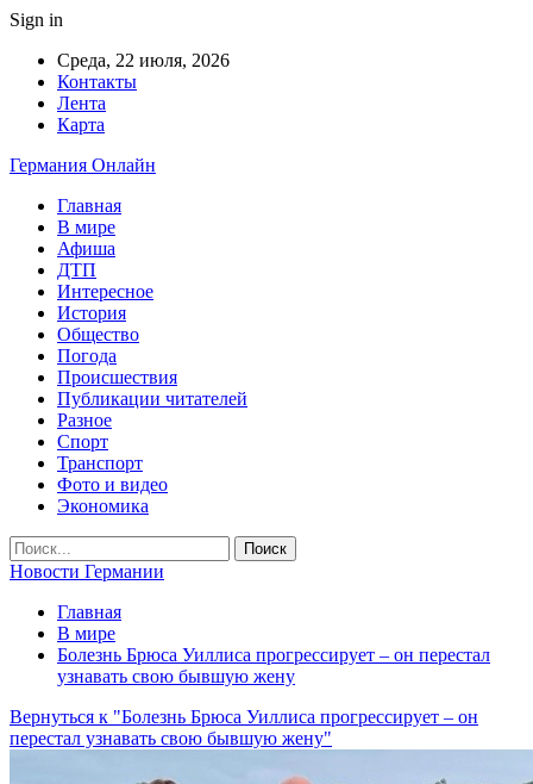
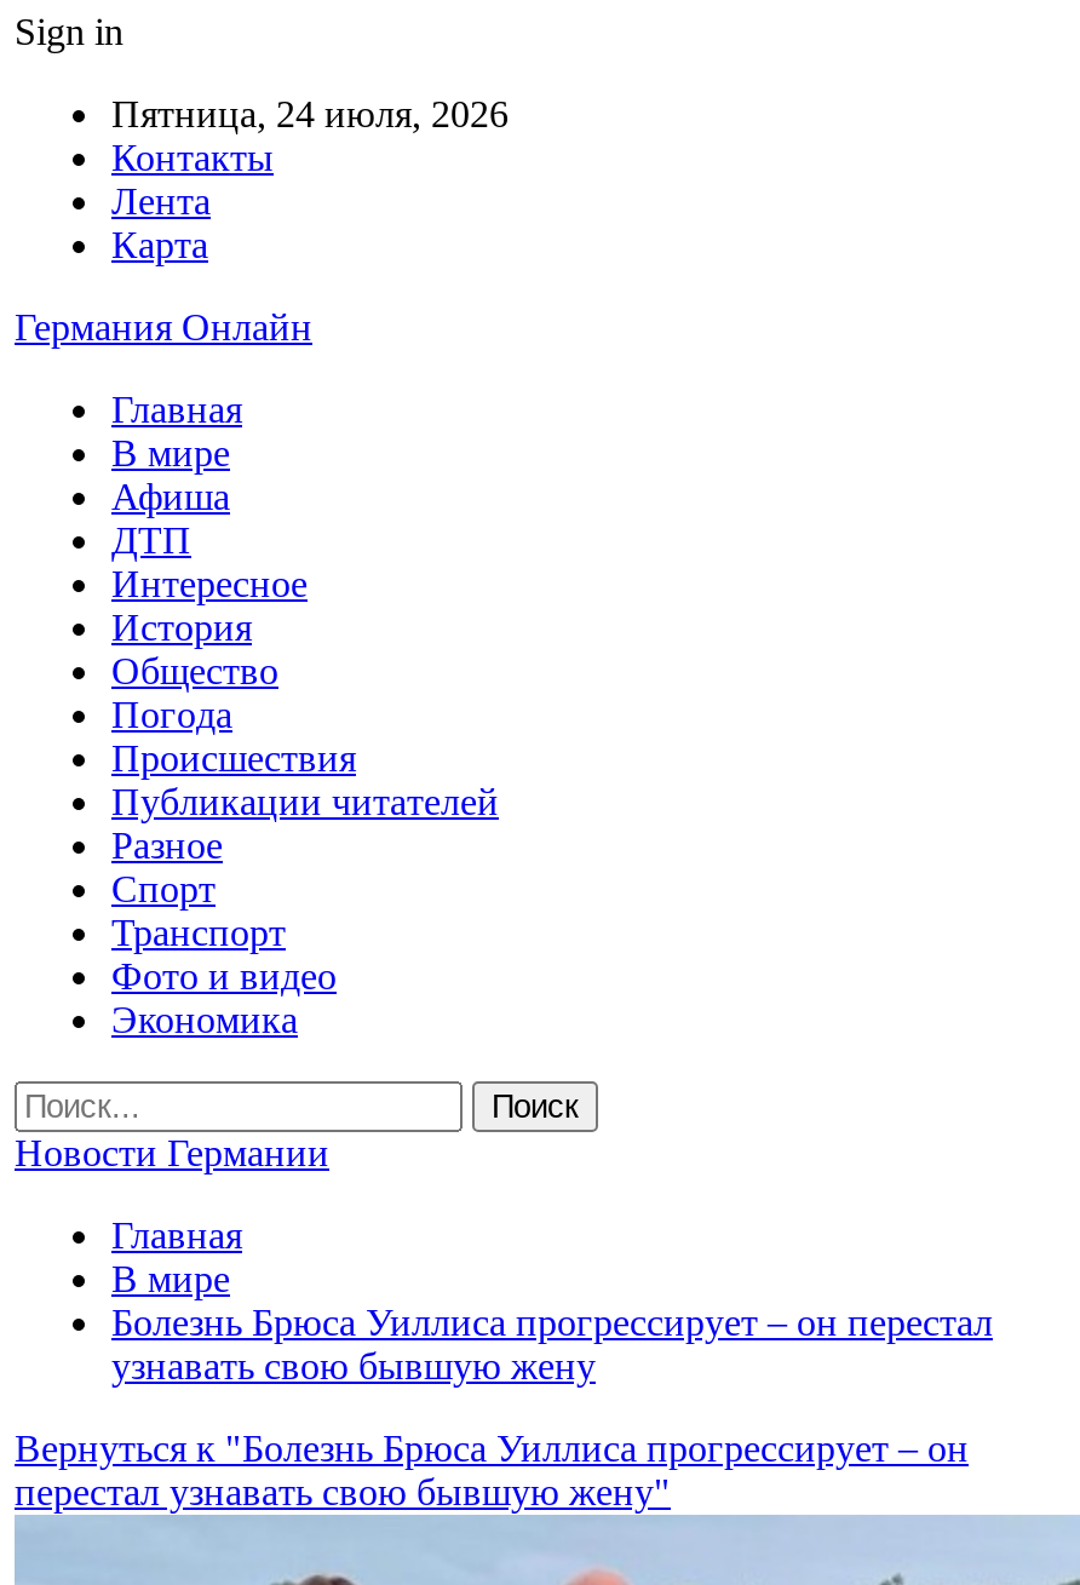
[57,50,230,70] Среда, 22 июля, 2026 -> [111,93,509,134] Пятница, 24 июля, 2026

